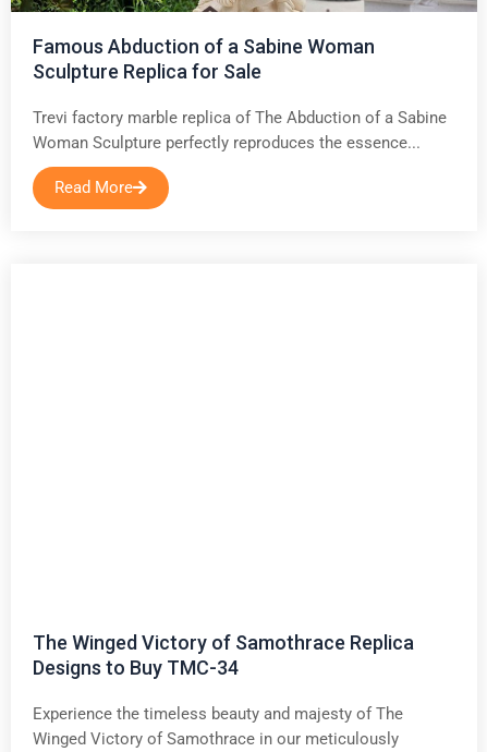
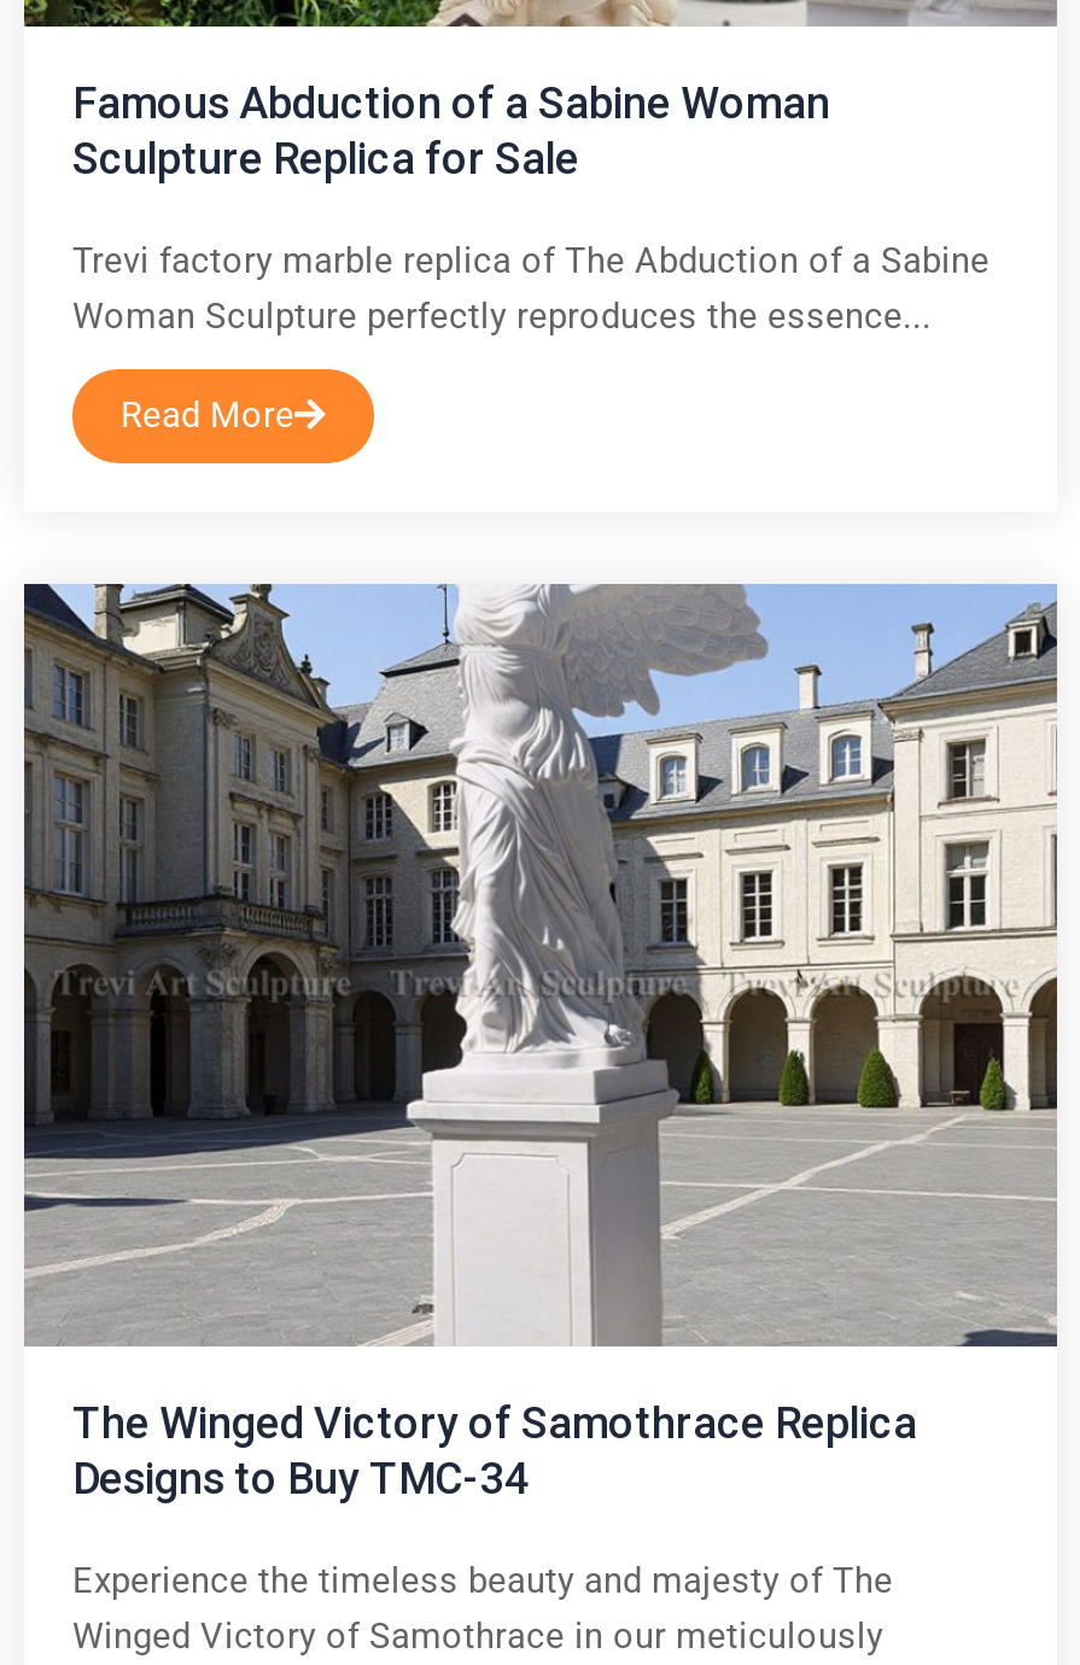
none -> [22,582,1059,1349] [image]

